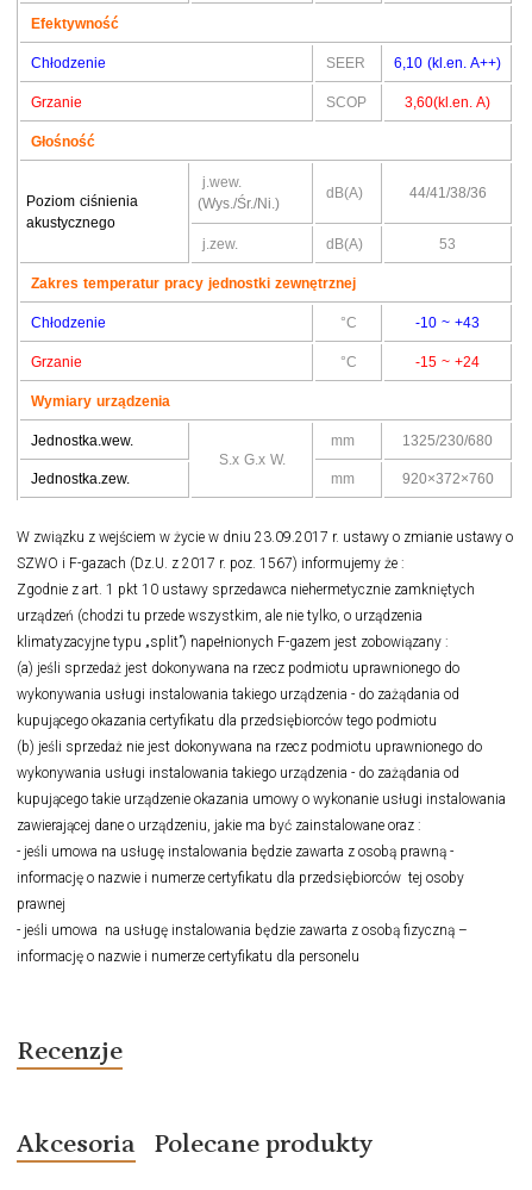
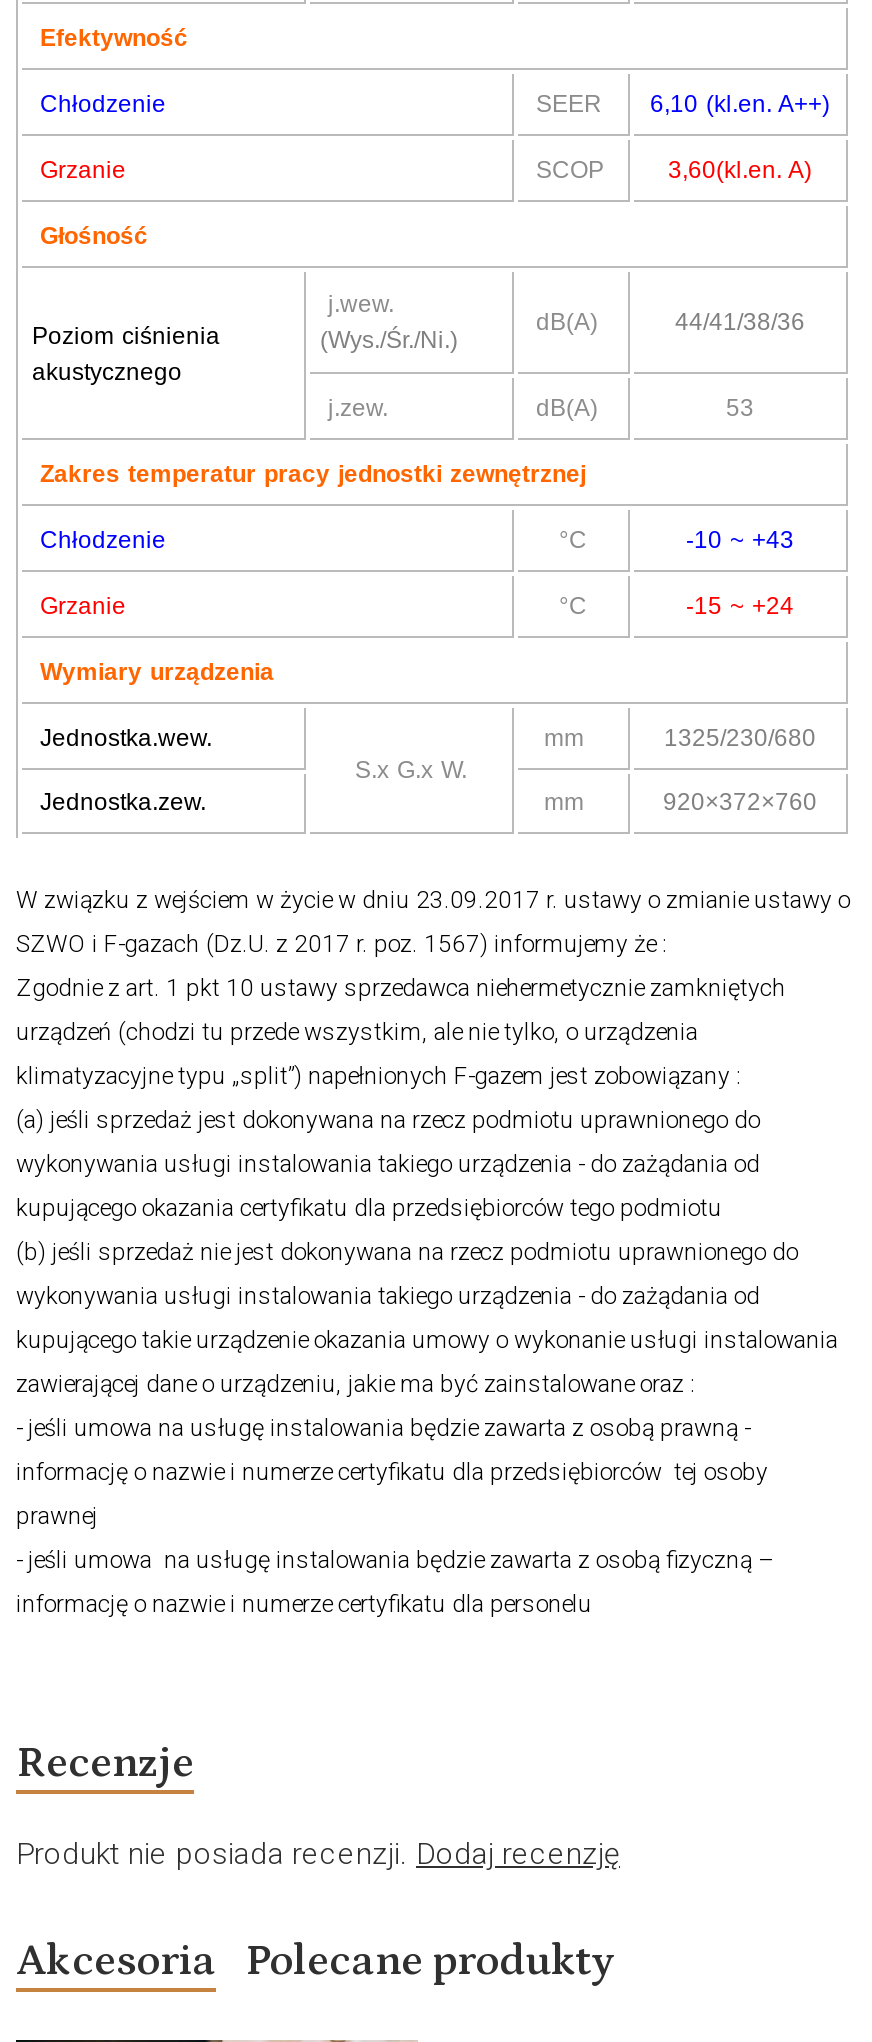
none -> [16,1836,620,1872] Produkt nie posiada recenzji. Dodaj recenzję

